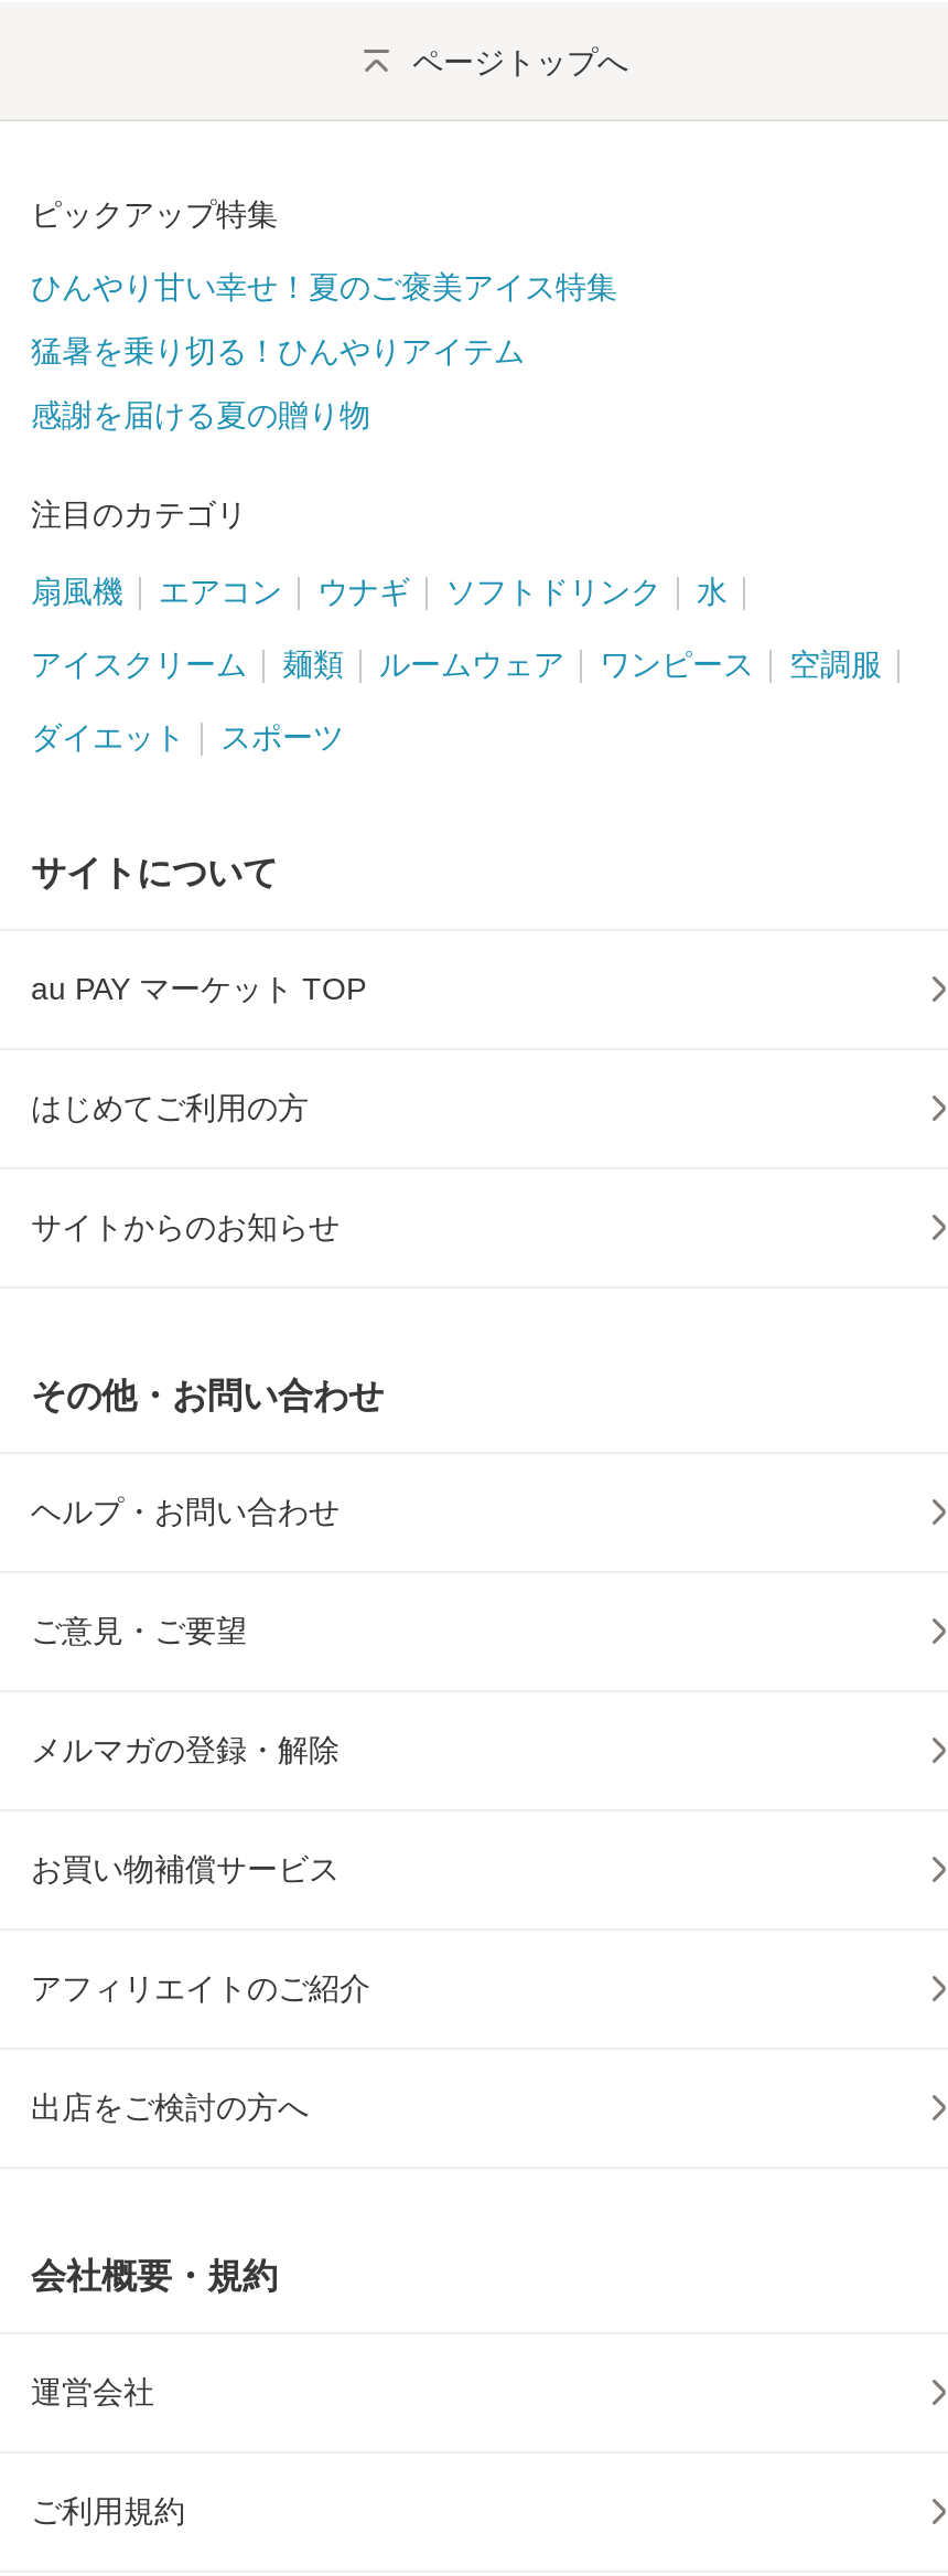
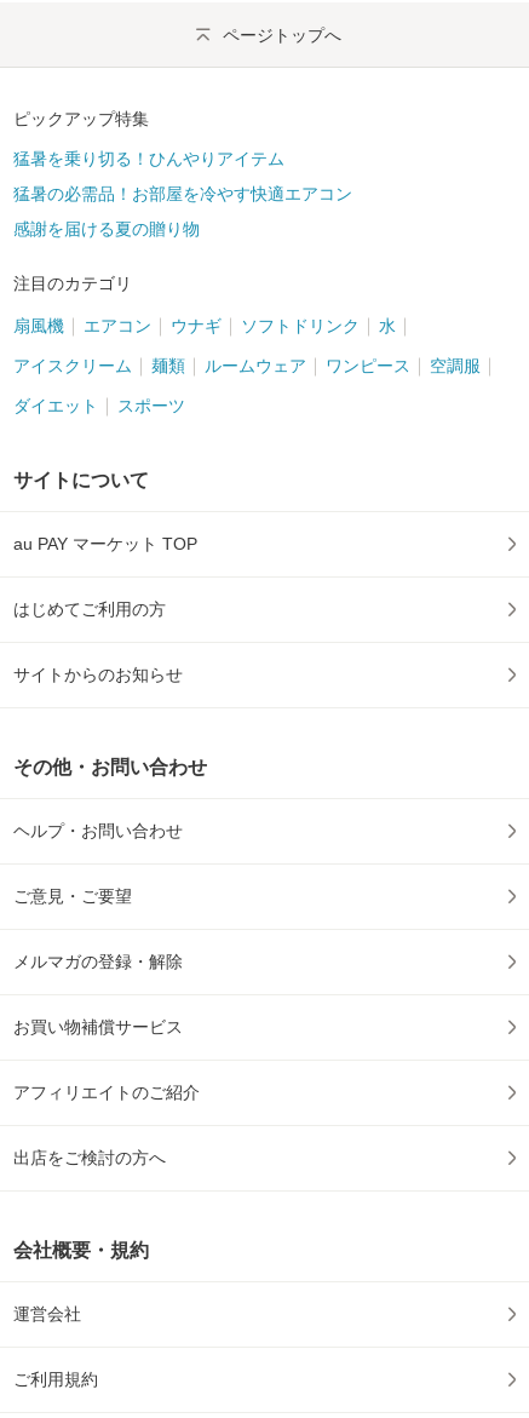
[31,270,617,305] ひんやり甘い幸せ！夏のご褒美アイス特集 -> none
moved [31,334,525,369] -> [13,149,284,169]: 猛暑を乗り切る！ひんやりアイテム
none -> [13,184,352,204] 猛暑の必需品！お部屋を冷やす快適エアコン

